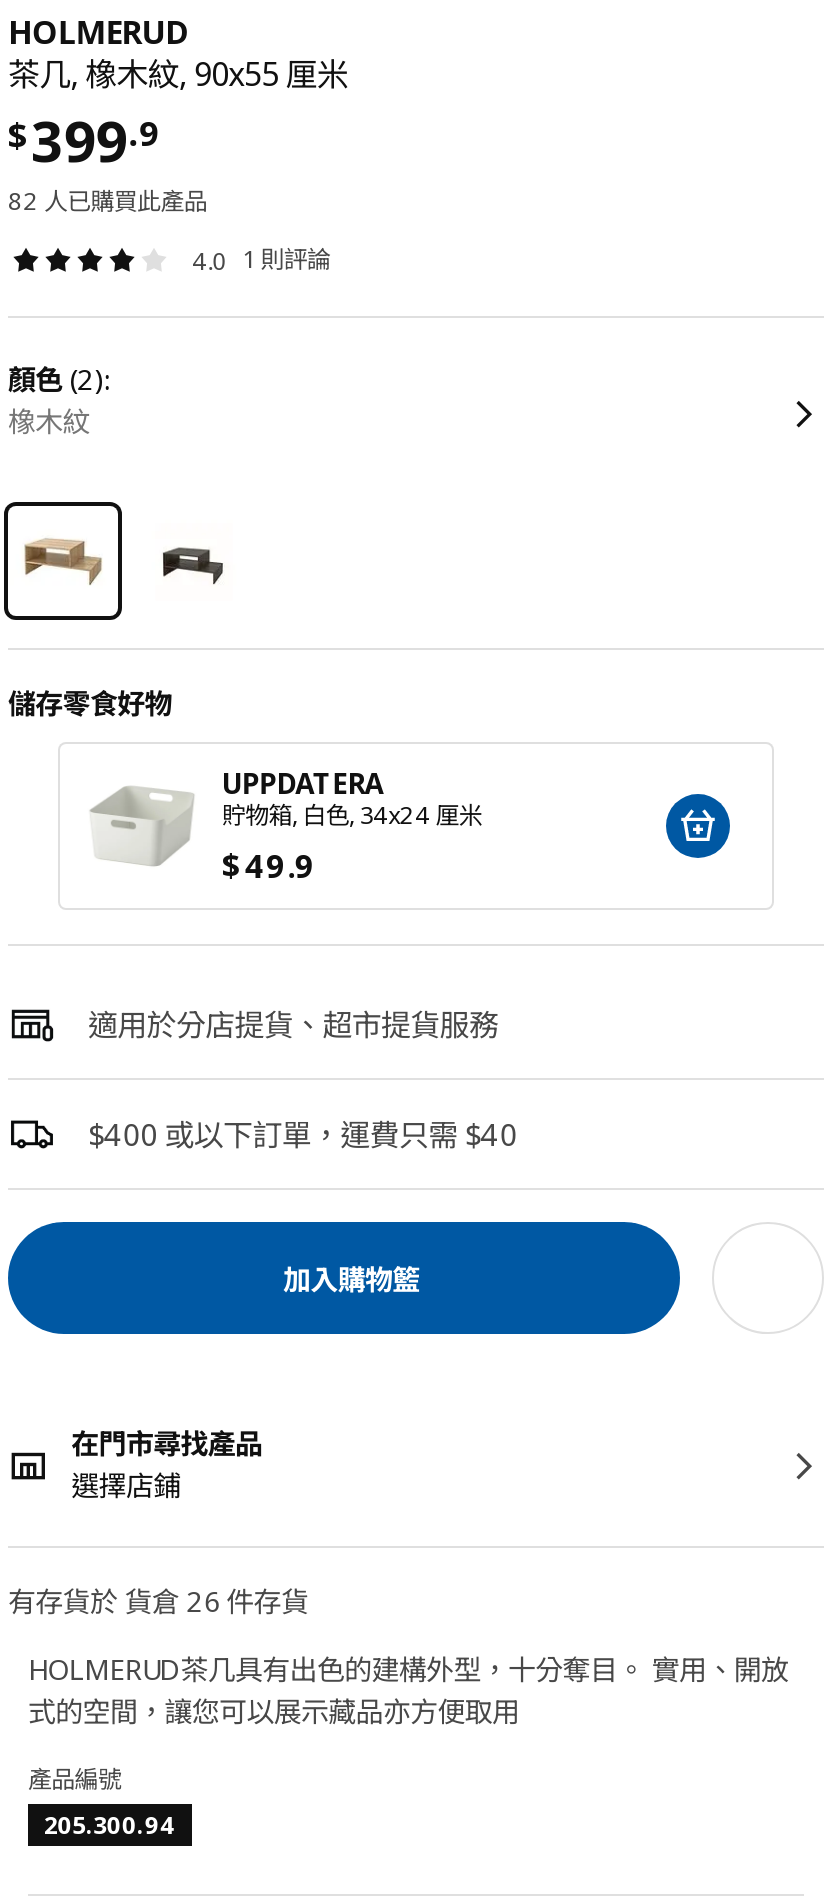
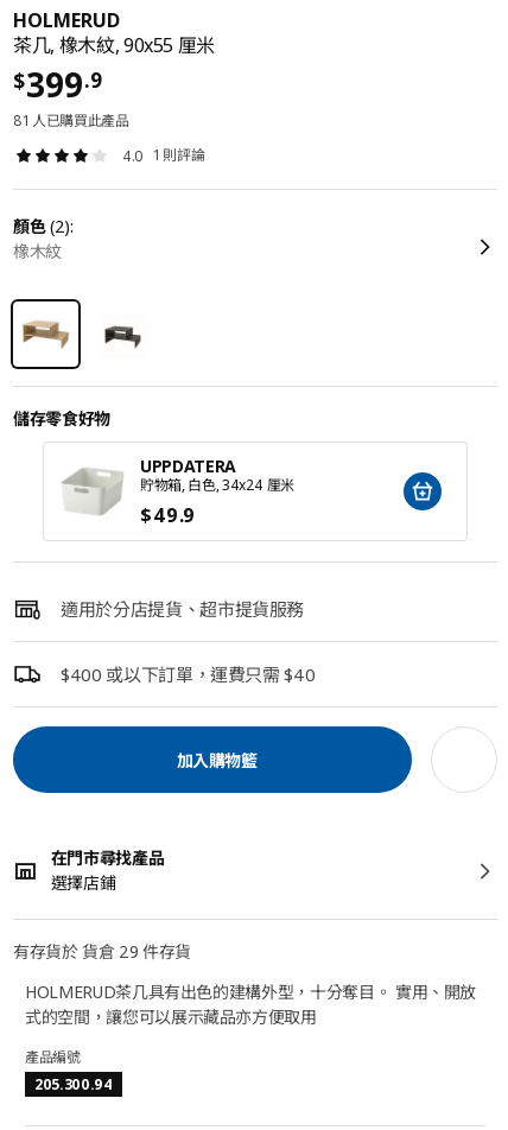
[8,184,207,218] 82 人已購買此產品 -> [13,110,129,131] 81 人已購買此產品
[8,1582,308,1620] 有存貨於 貨倉 26 件存貨 -> [13,940,191,963] 有存貨於 貨倉 29 件存貨

